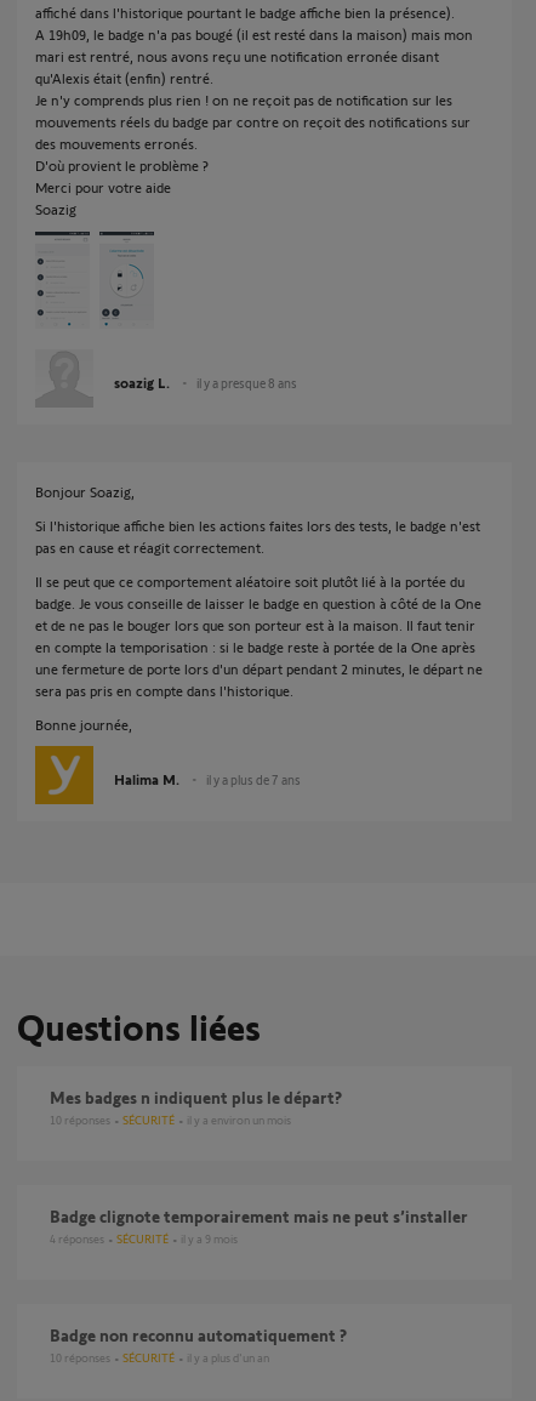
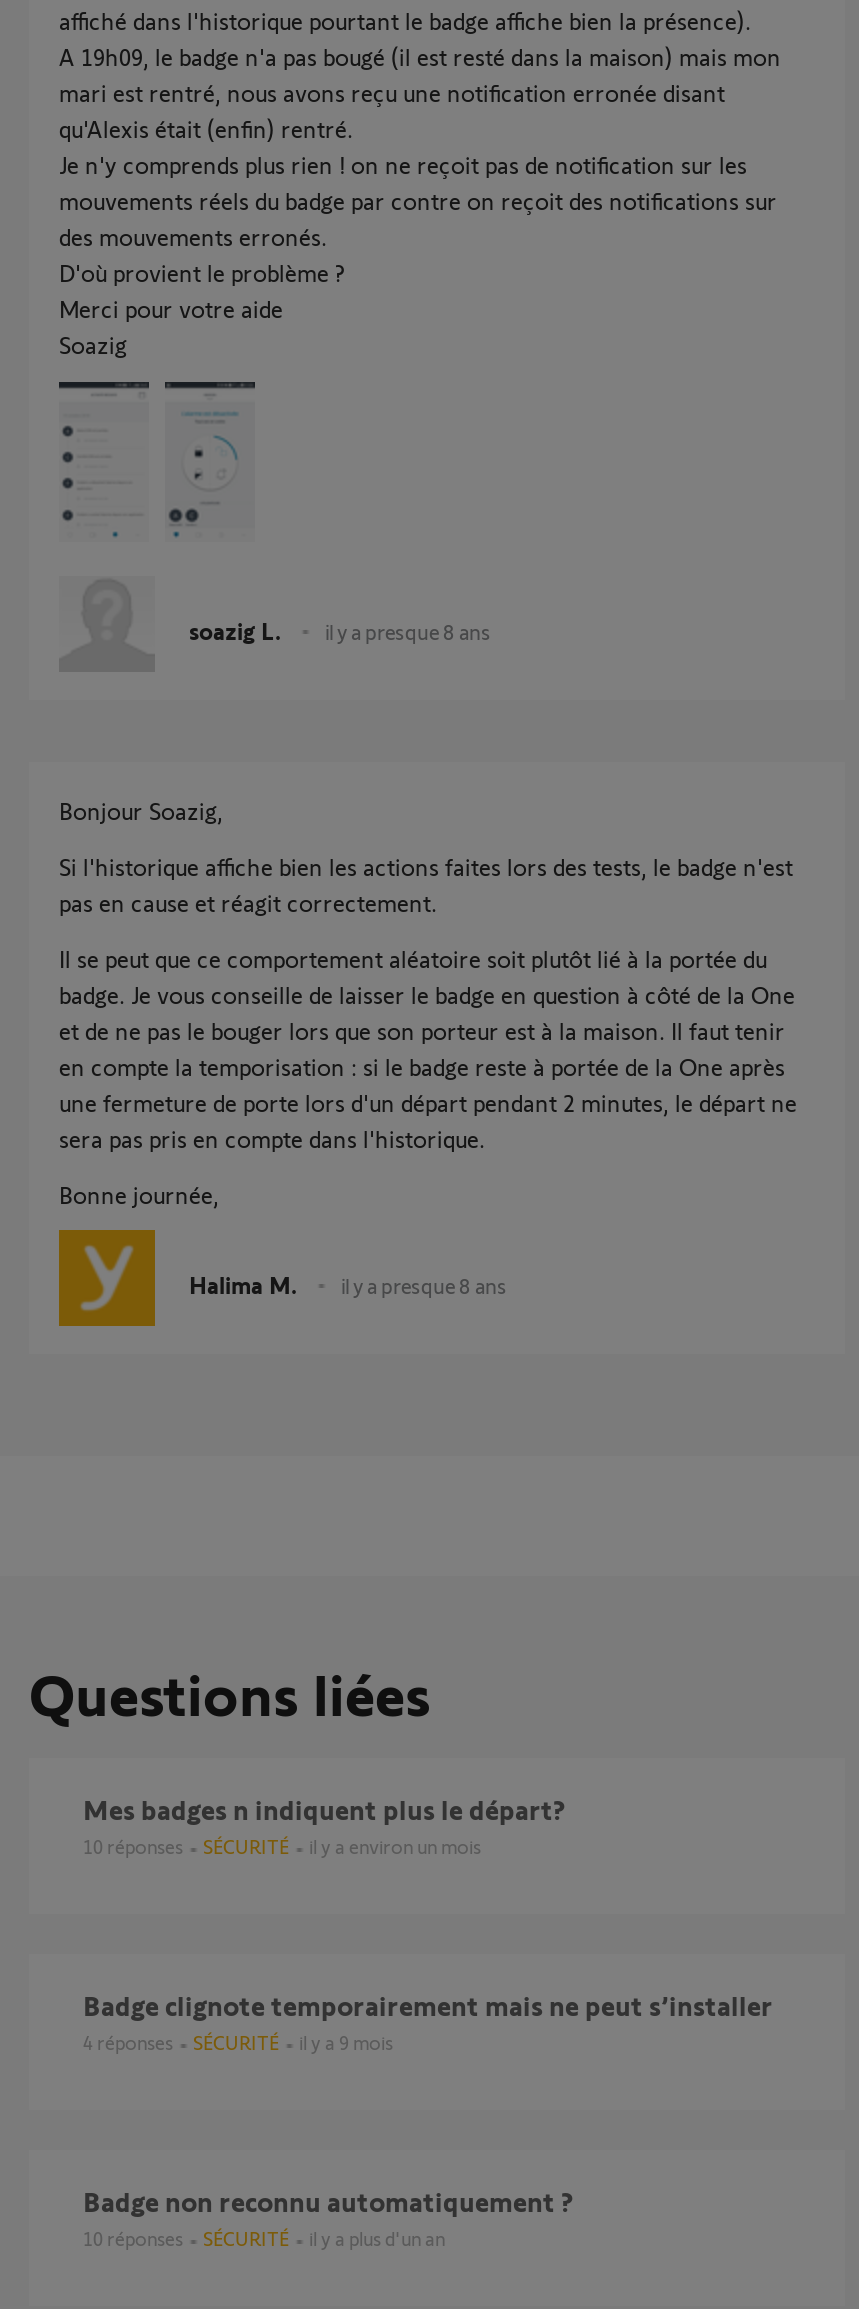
[206,771,301,787] il y a plus de 7 ans -> [341,1272,507,1298] il y a presque 8 ans

